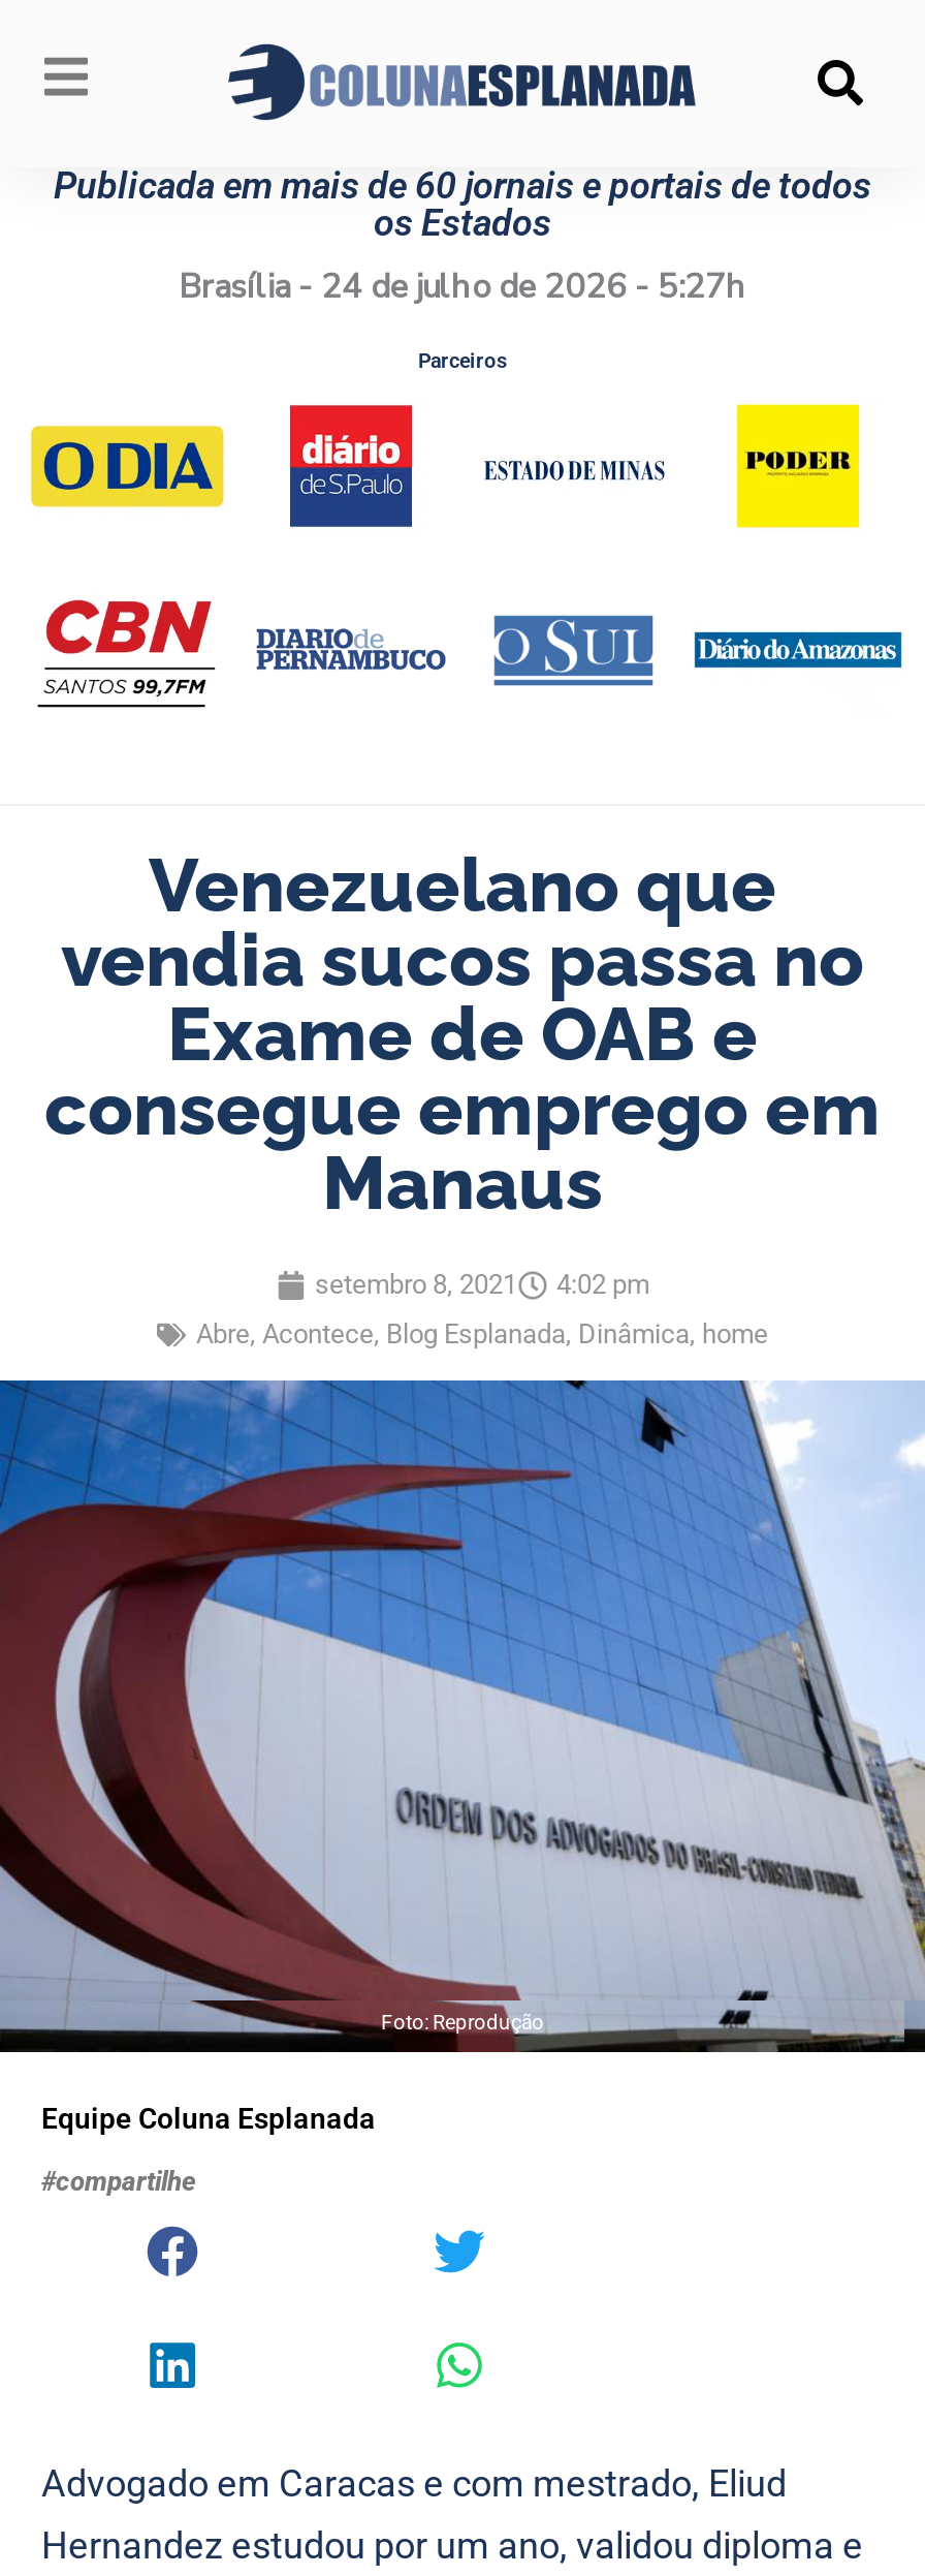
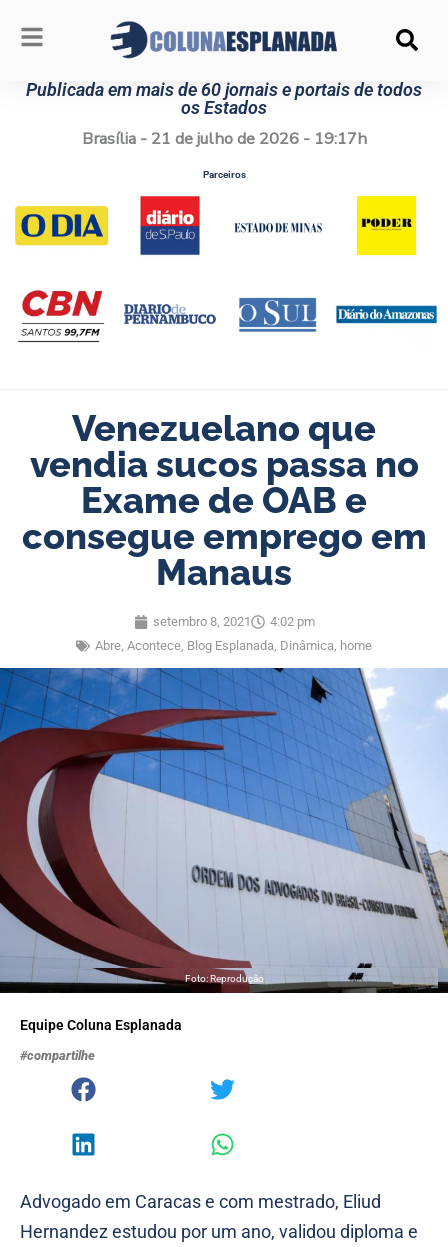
[179,263,746,310] Brasília - 24 de julho de 2026 - 5:27h -> [81,127,366,150] Brasília - 21 de julho de 2026 - 19:17h

